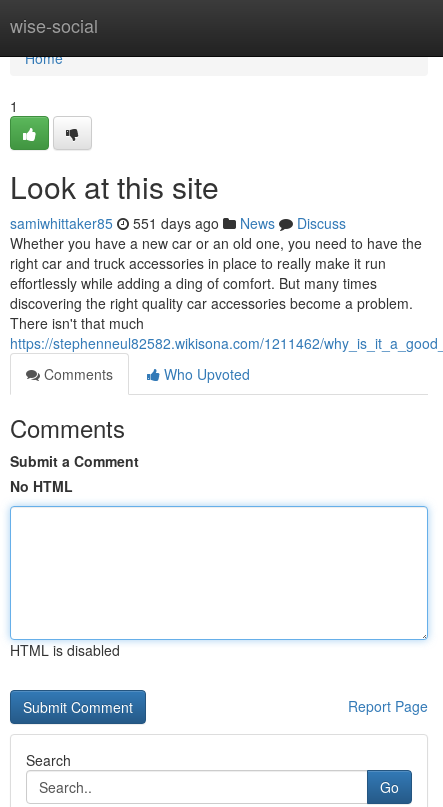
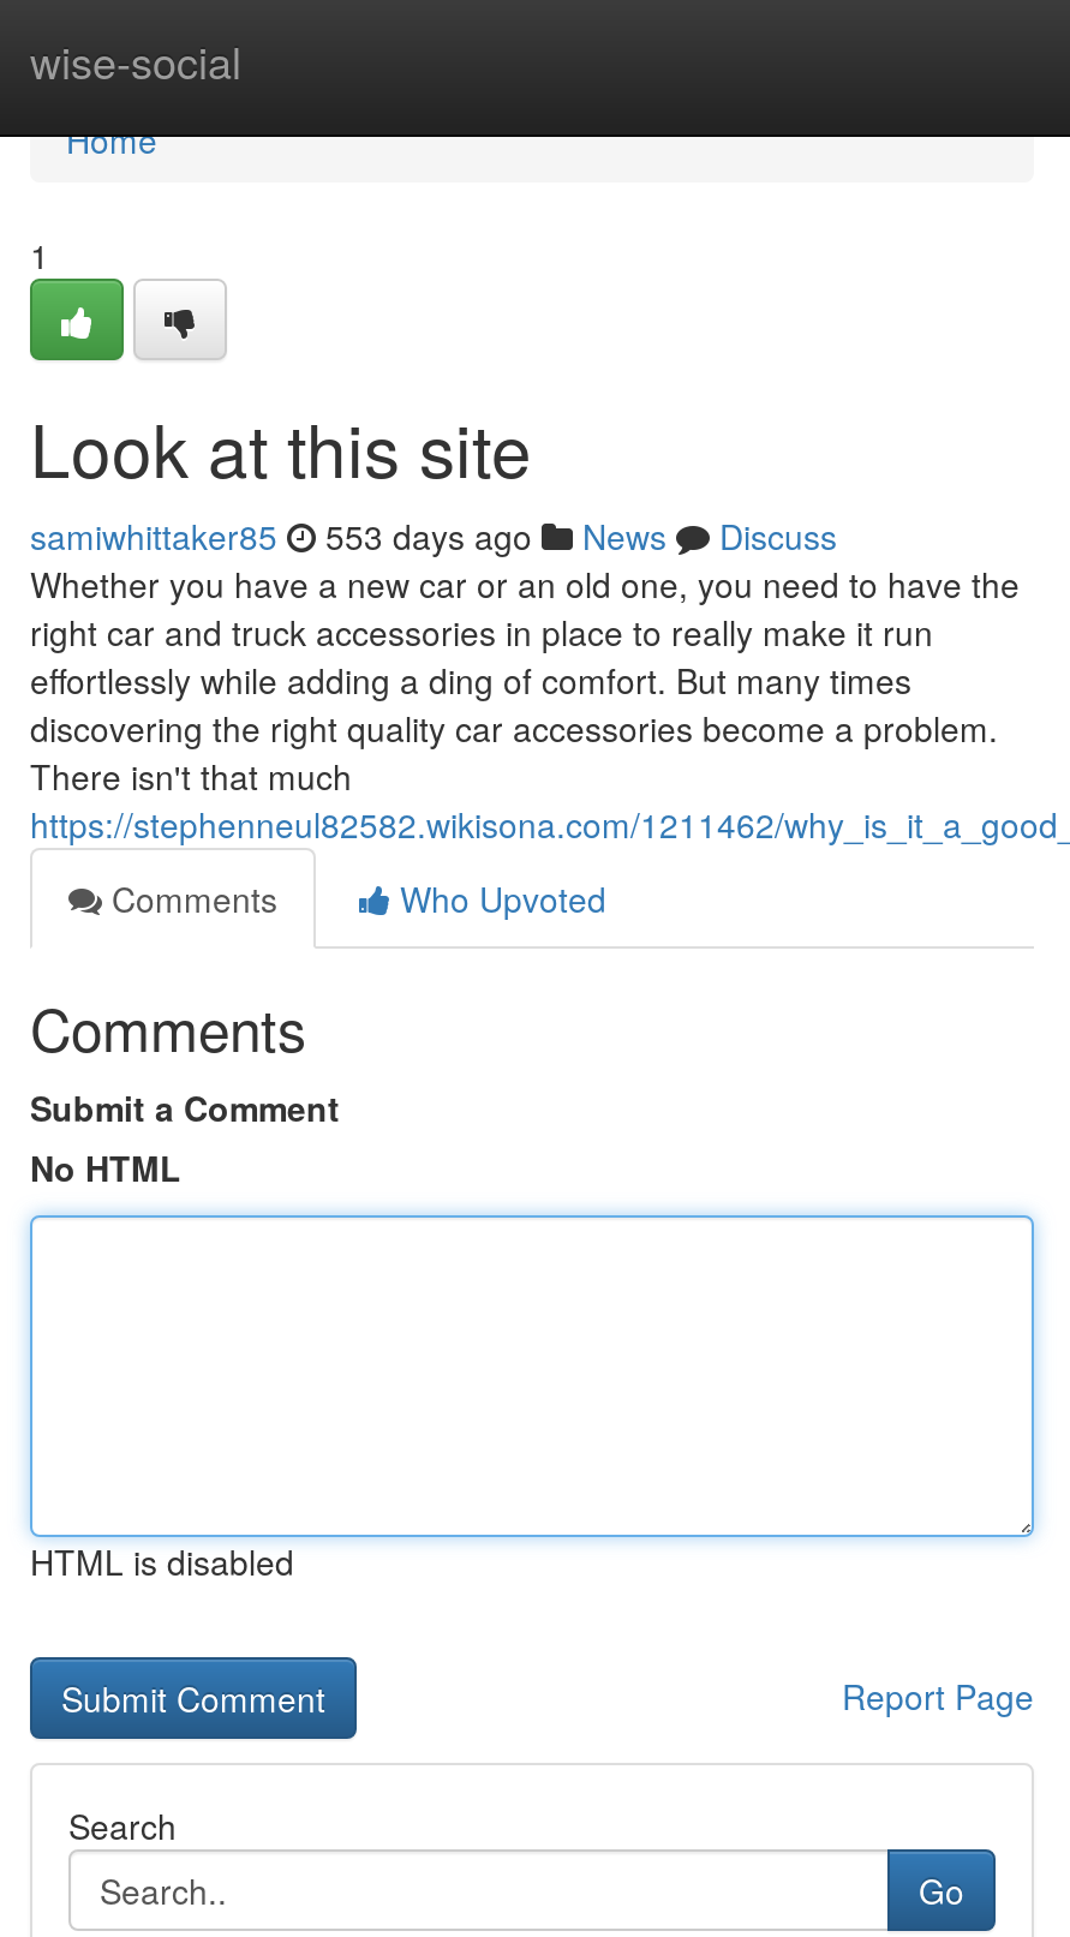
[10,213,346,233] samiwhittaker85 551 days ago News Discuss -> [30,512,837,560] samiwhittaker85 553 days ago News Discuss

